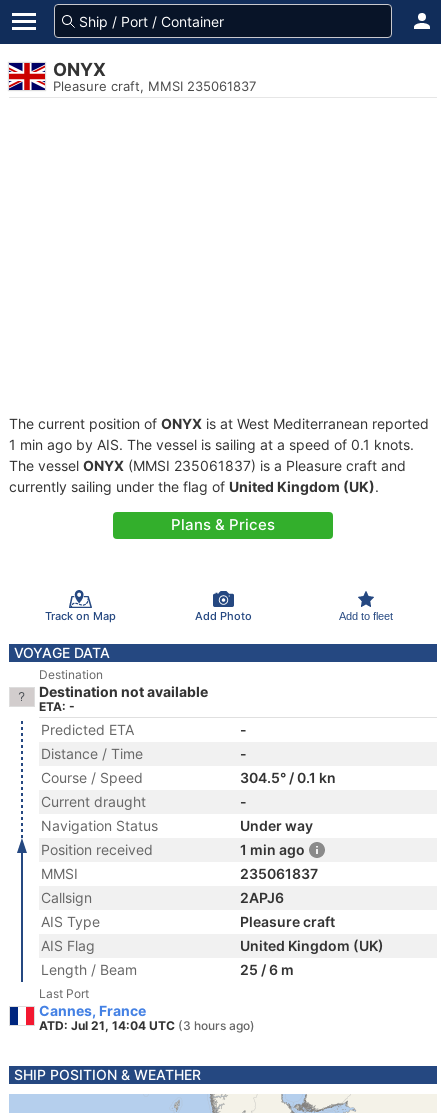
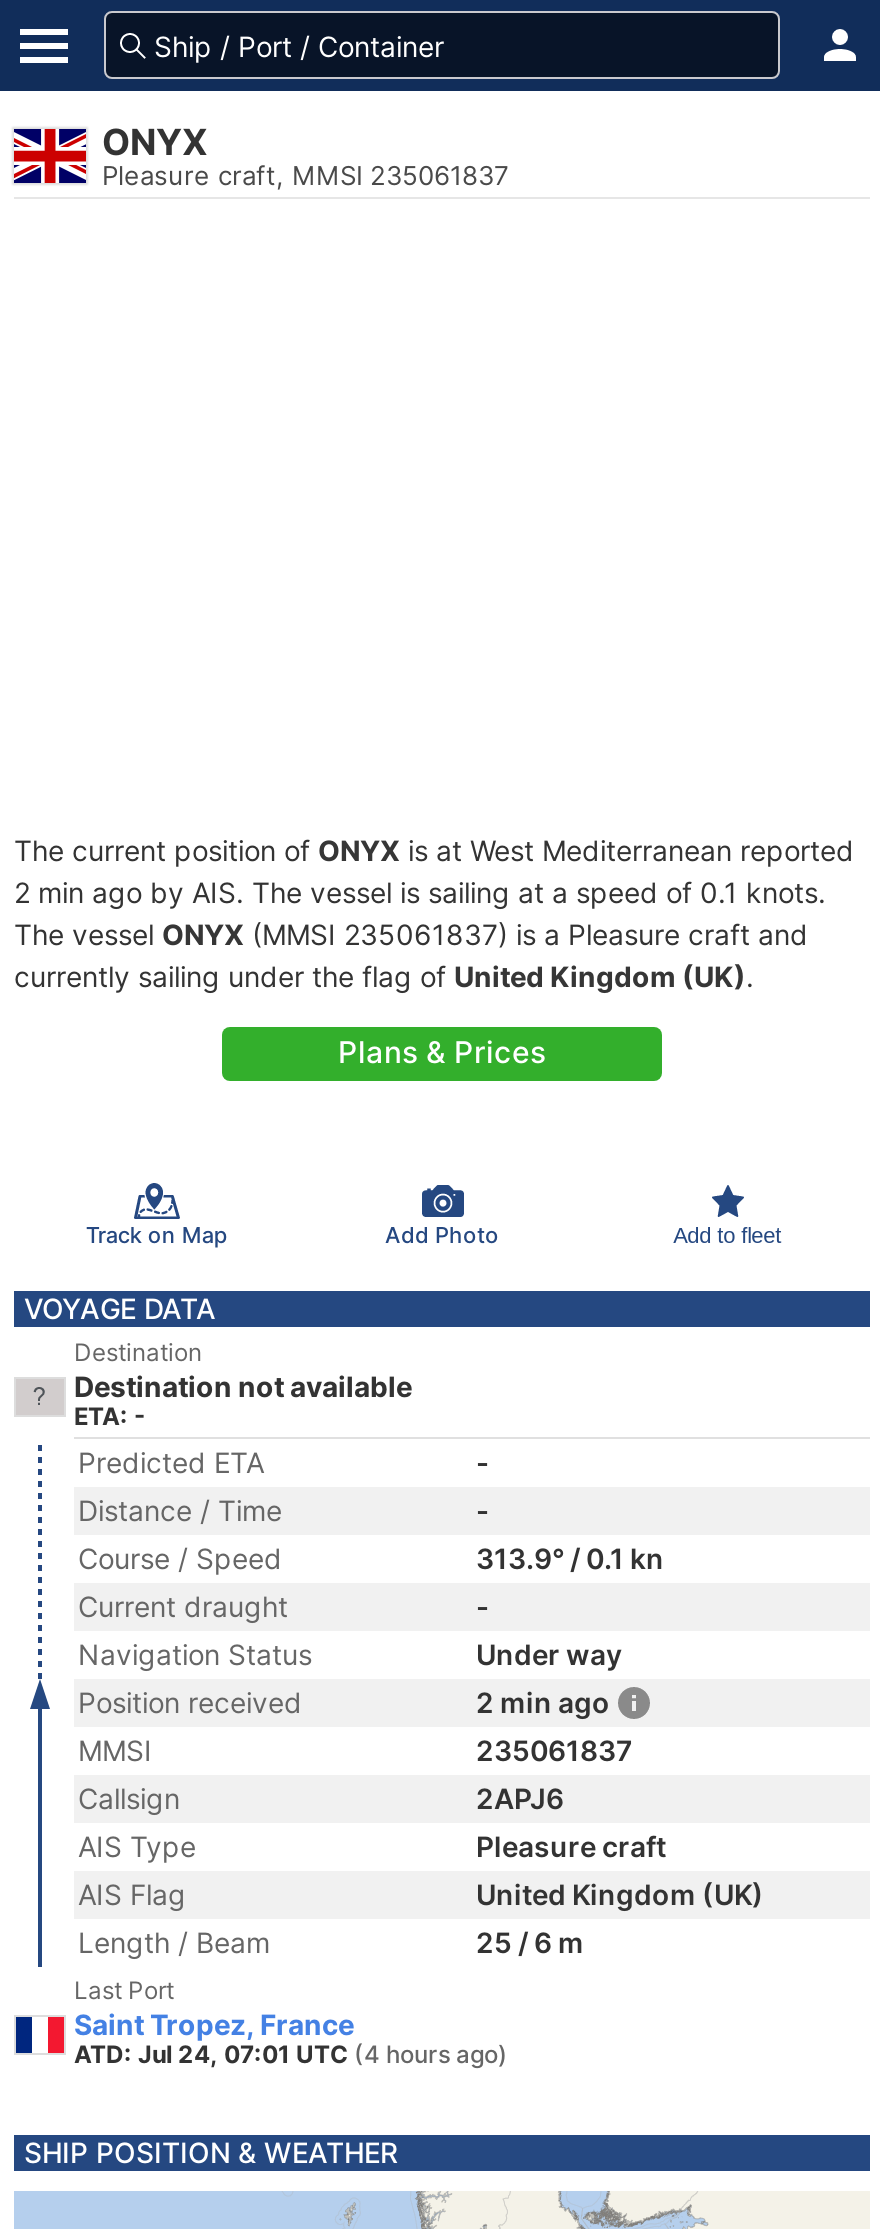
[9,436,414,453] 1 min ago by AIS. The vessel is sailing at a speed of 0.1 knots. -> [14,875,826,909] 2 min ago by AIS. The vessel is sailing at a speed of 0.1 knots.
[240,769,336,786] 304.5° / 0.1 kn -> [476,1541,664,1575] 313.9° / 0.1 kn
[240,841,305,858] 1 min ago -> [476,1685,610,1719] 2 min ago
[39,1002,255,1033] Cannes, France | ATD: Jul 21, 14:04 UTC (3 hours ago) -> [74,2007,508,2069] Saint Tropez, France | ATD: Jul 24, 07:01 UTC (4 hours ago)

